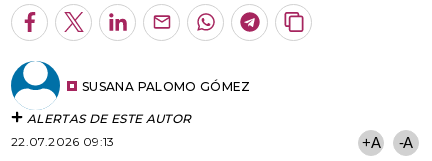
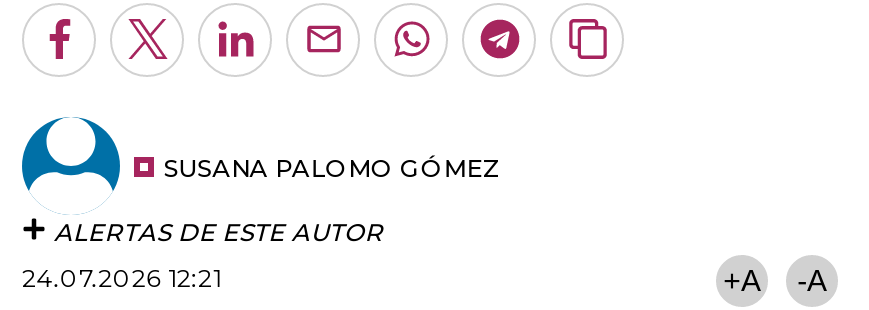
[11,134,115,149] 22.07.2026 09:13 -> [22,262,222,292] 24.07.2026 12:21

